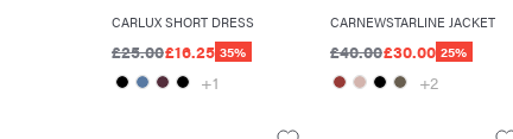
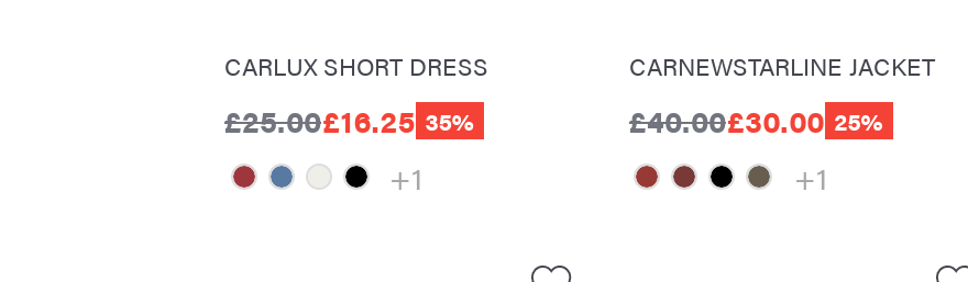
[419,70,438,94] +2 -> [794,155,827,199] +1

